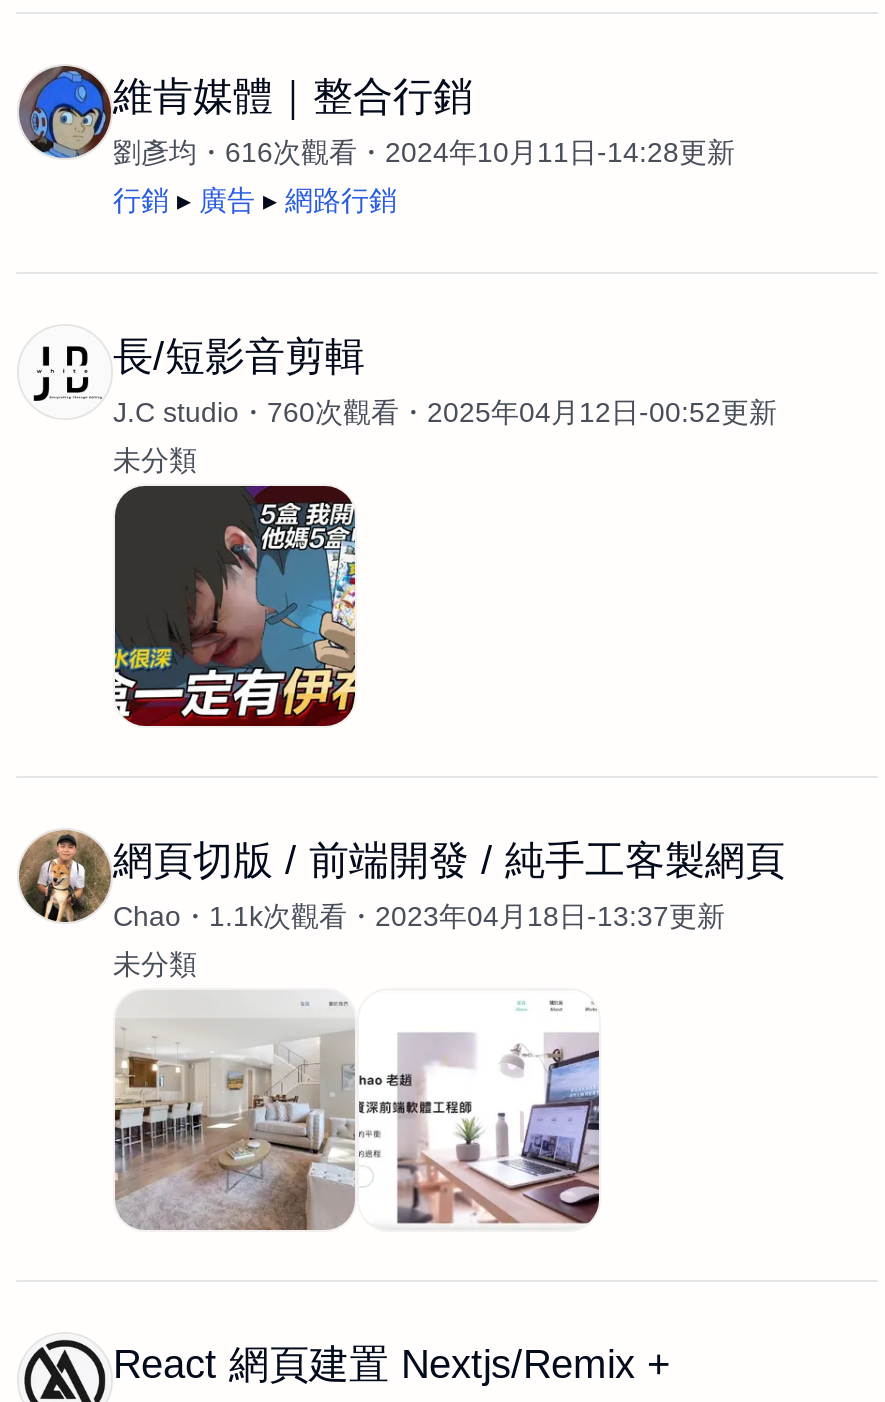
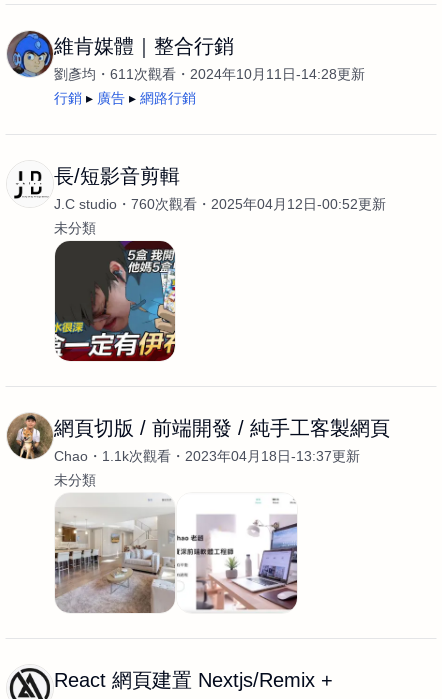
[113,136,735,168] 劉彥均 616次觀看 2024年10月11日-14:28更新 -> [54,66,365,82] 劉彥均 611次觀看 2024年10月11日-14:28更新

